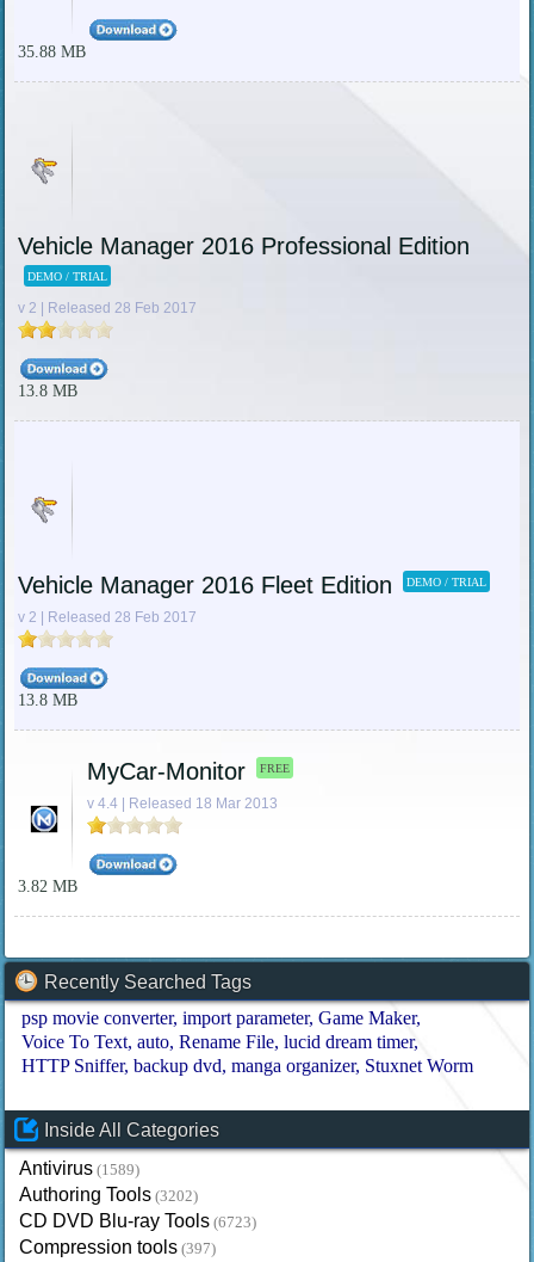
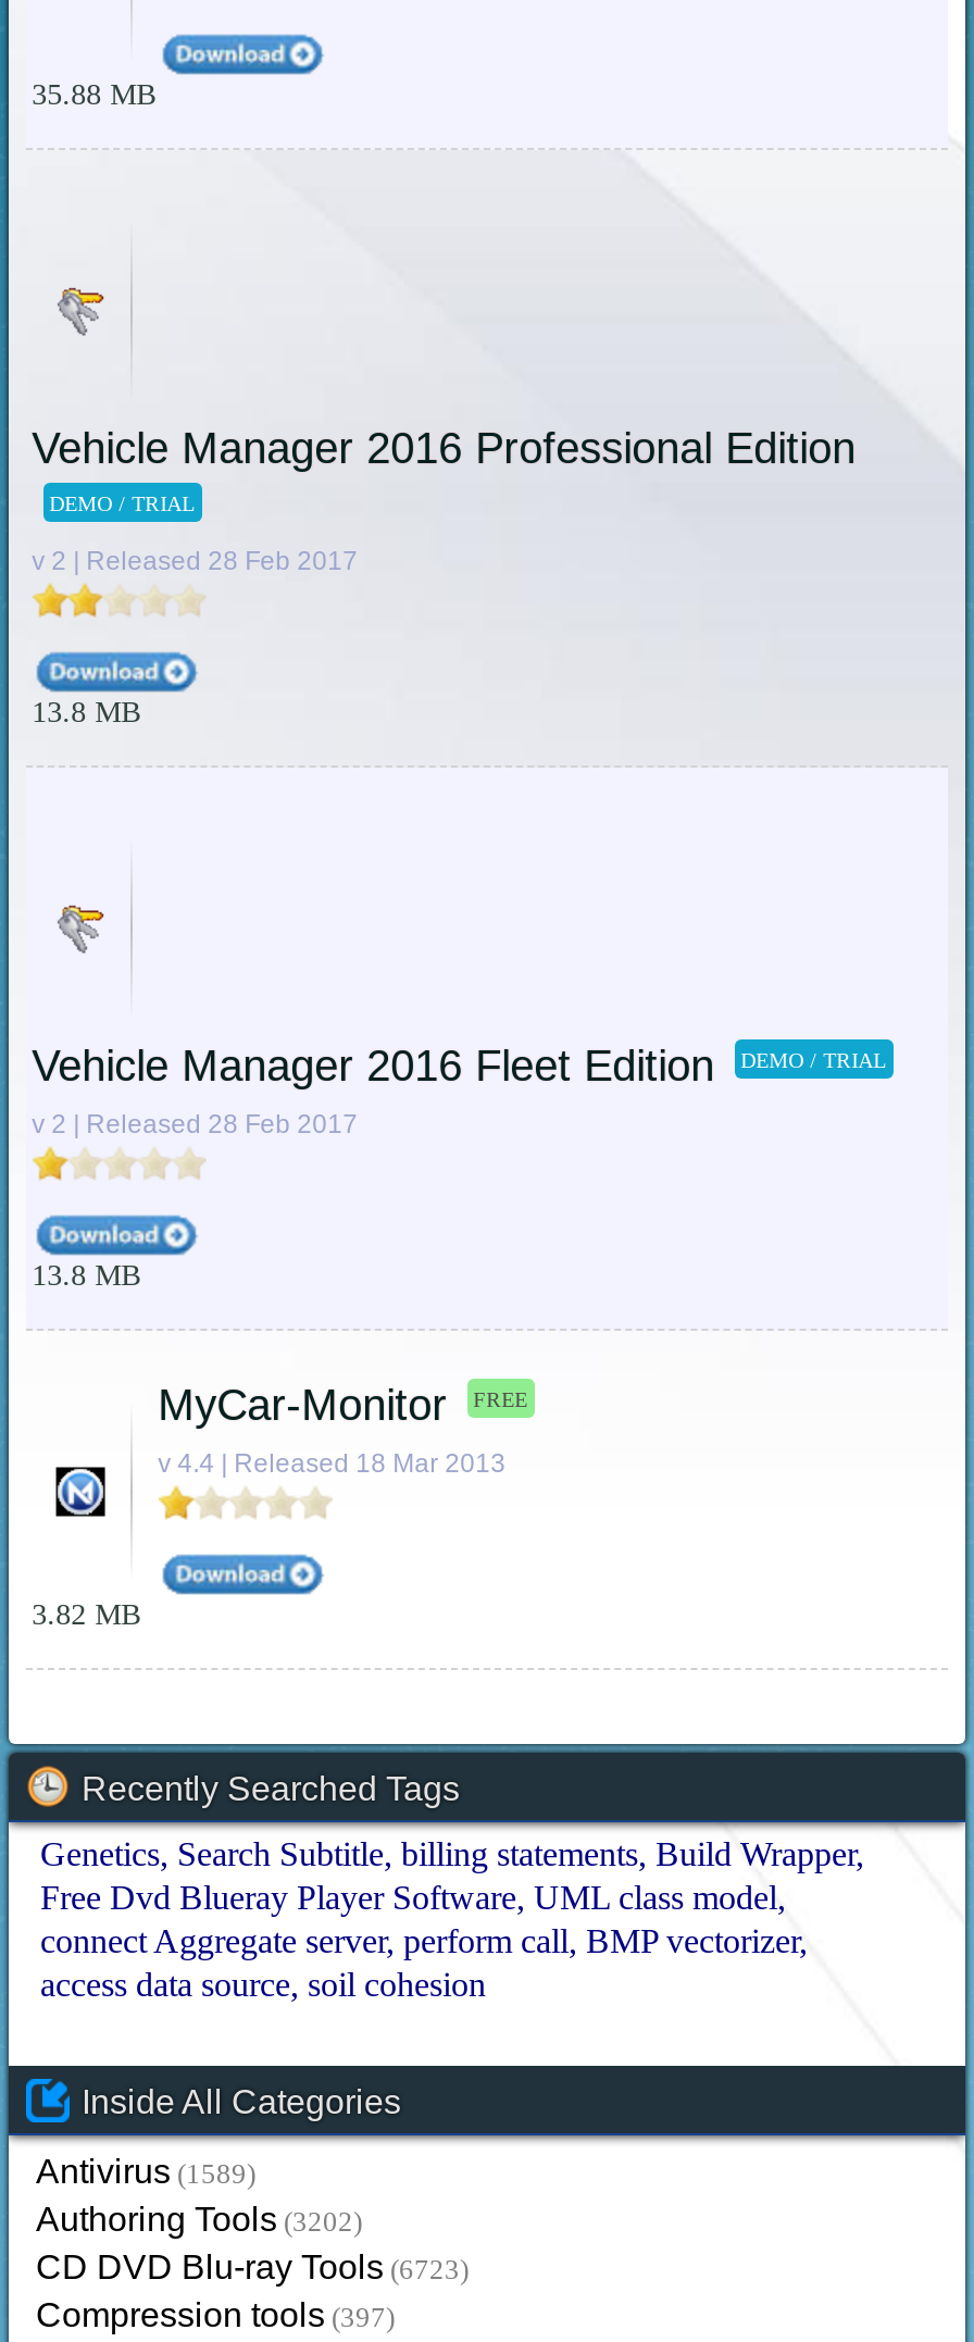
[22,1008,474,1076] psp movie converter import parameter Game Maker | Voice To Text auto Rename File lucid dream timer | HTTP Sniffer backup dvd manga organizer Stuxnet Worm -> [40,1836,856,2004] Genetics Search Subtitle billing statements Build Wrapper | Free Dvd Blueray Player Software UML class model | connect Aggregate server perform call BMP vectorizer | access data source soil cohesion

